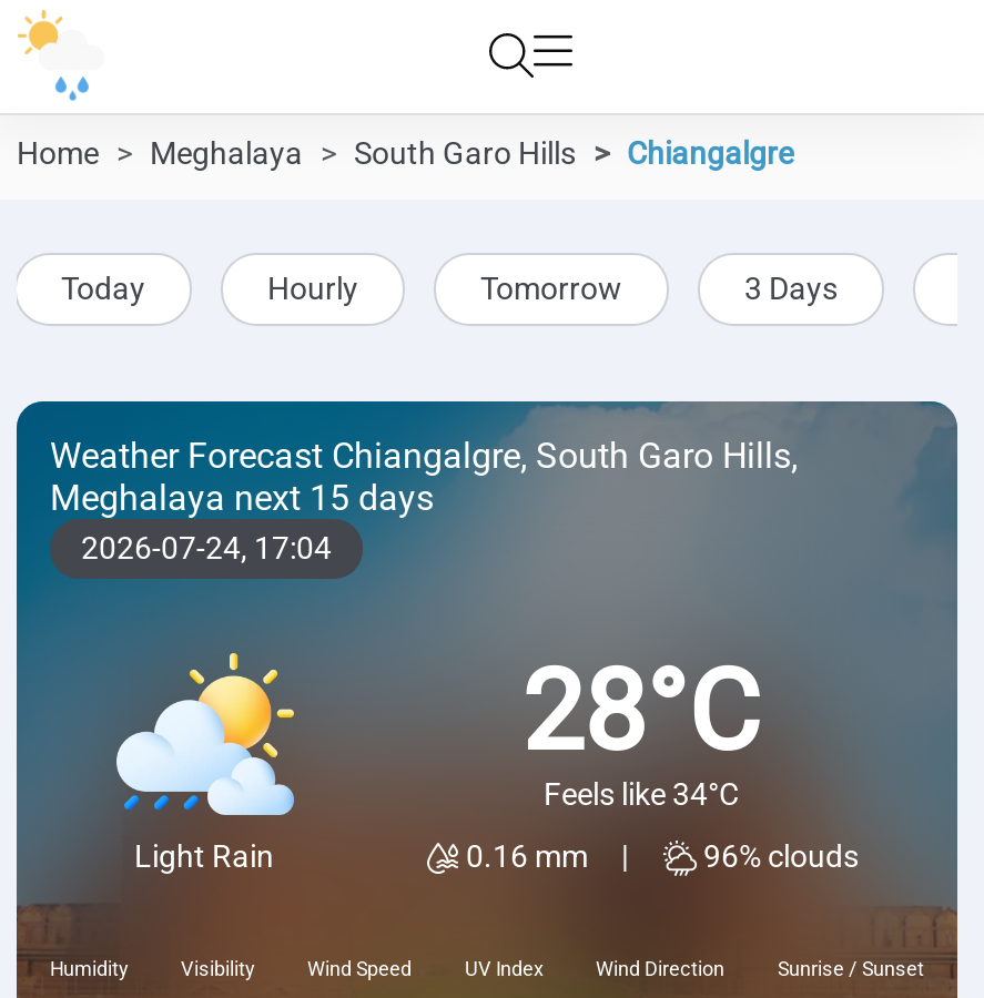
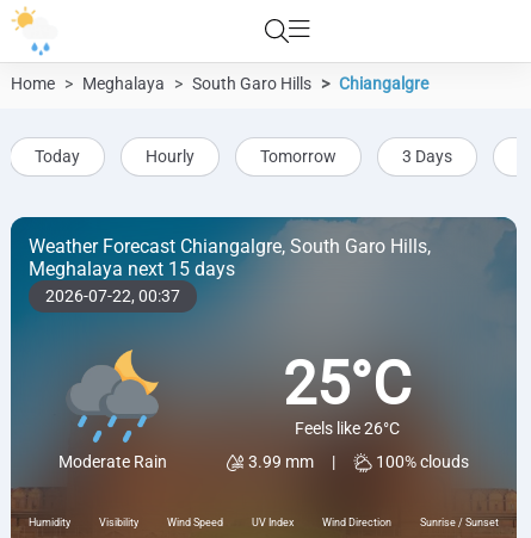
[81,530,332,566] 2026-07-24, 17:04 -> [45,286,180,305] 2026-07-22, 00:37
[114,650,296,874] [image] | Light Rain -> [58,350,167,471] [image] | Moderate Rain
[521,646,761,811] 28°C | Feels like 34°C -> [283,349,412,437] 25°C | Feels like 26°C
[459,837,588,873] 0.16 mm -> [245,452,314,471] 3.99 mm
[697,837,859,873] 96% clouds -> [373,452,469,471] 100% clouds

